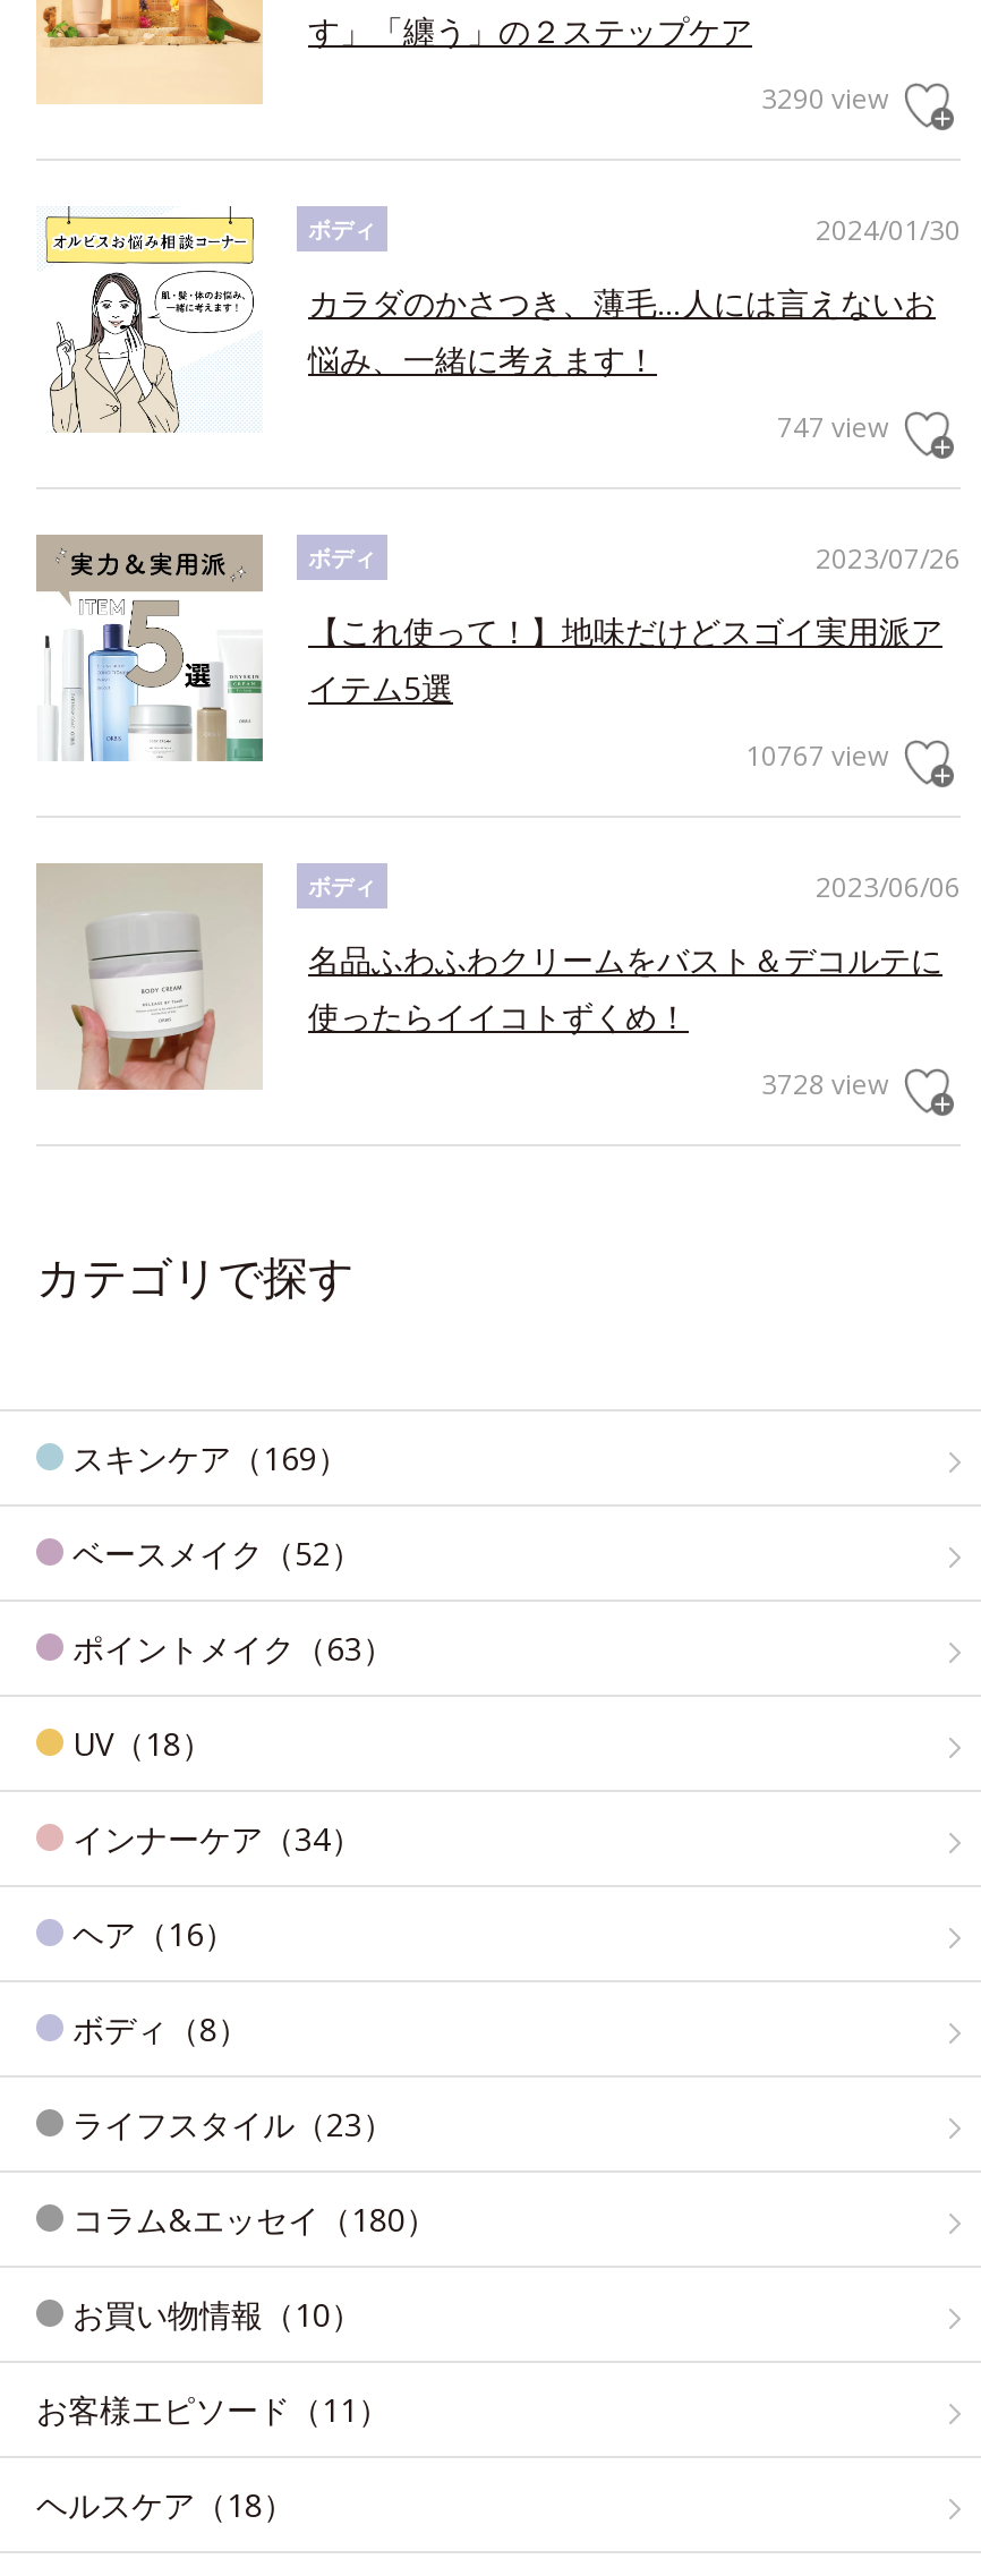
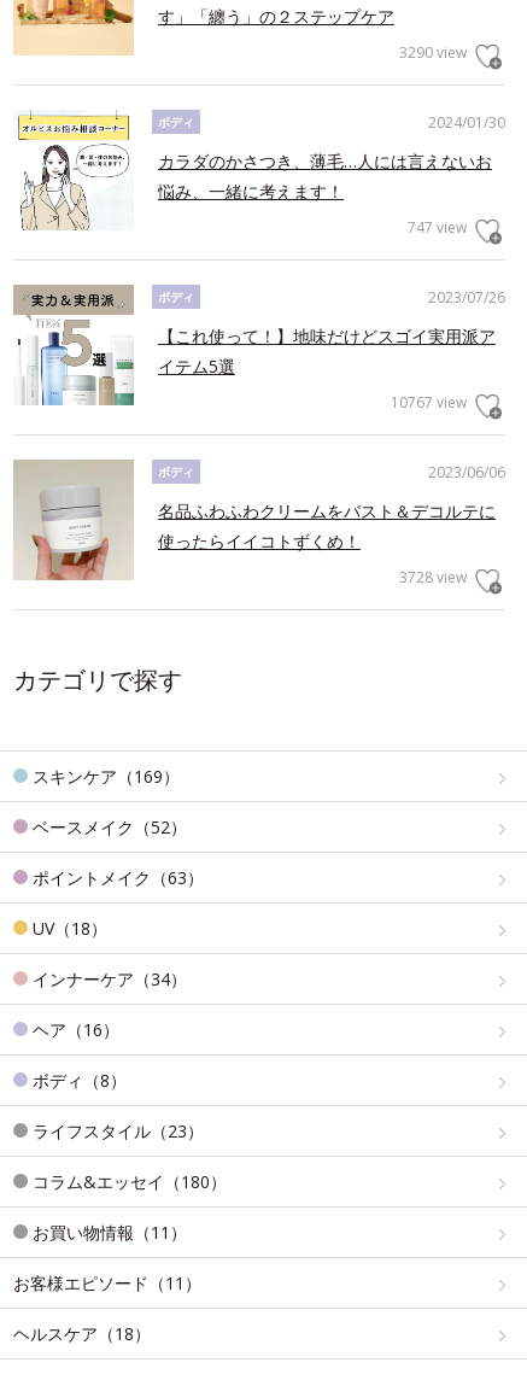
[72,2293,362,2336] お買い物情報（10） -> [33,1221,187,1244] お買い物情報（11）

